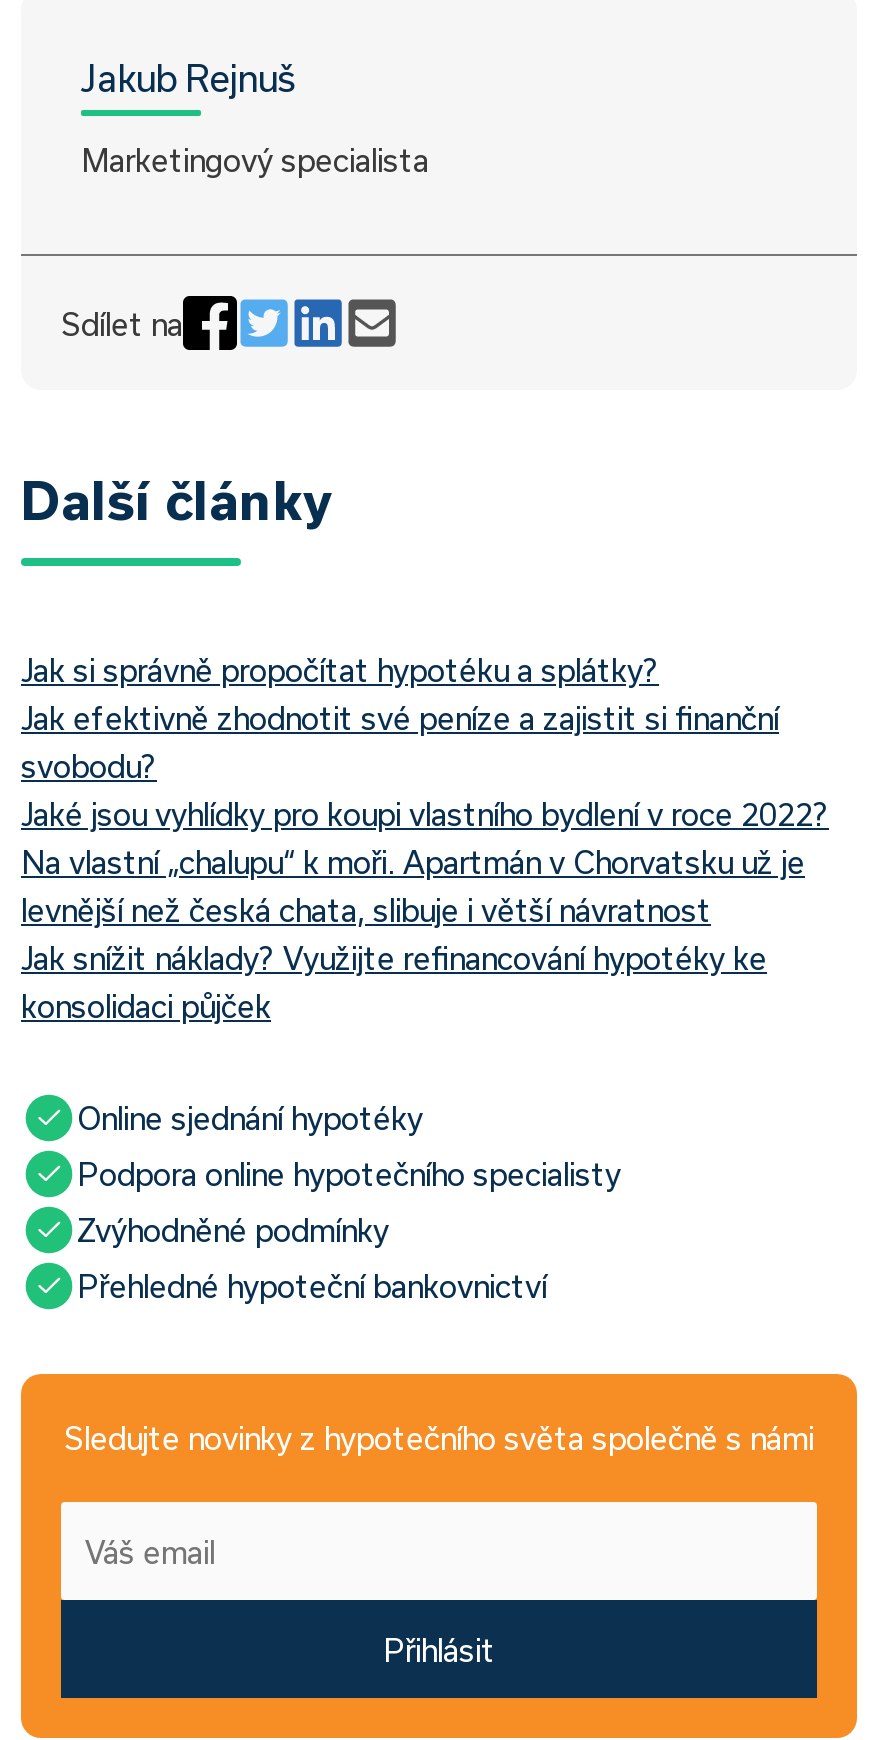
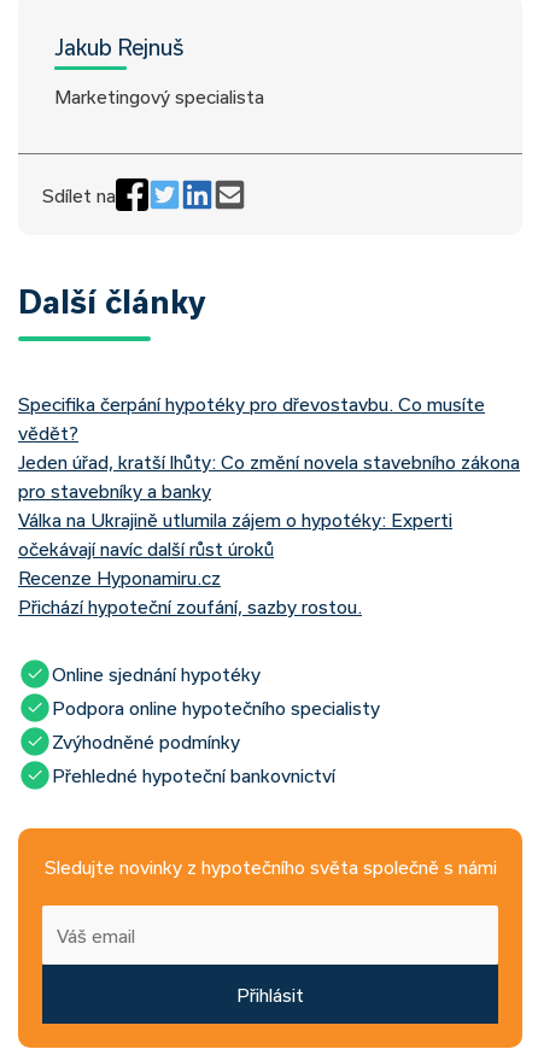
[21,652,829,1024] Jak si správně propočítat hypotéku a splátky? | Jak efektivně zhodnotit své peníze a zajistit si finanční | svobodu? | Jaké jsou vyhlídky pro koupi vlastního bydlení v roce 2022? | Na vlastní „chalupu“ k moři. Apartmán v Chorvatsku už je | levnější než česká chata, slibuje i větší návratnost | Jak snížit náklady? Využijte refinancování hypotéky ke | konsolidaci půjček -> [18,393,520,617] Specifika čerpání hypotéky pro dřevostavbu. Co musíte | vědět? | Jeden úřad, kratší lhůty: Co změní novela stavebního zákona | pro stavebníky a banky | Válka na Ukrajině utlumila zájem o hypotéky: Experti | očekávají navíc další růst úroků | Recenze Hyponamiru.cz | Přichází hypoteční zoufání, sazby rostou.

